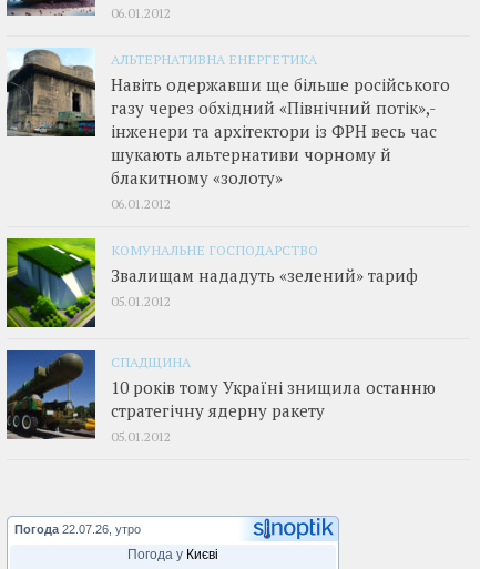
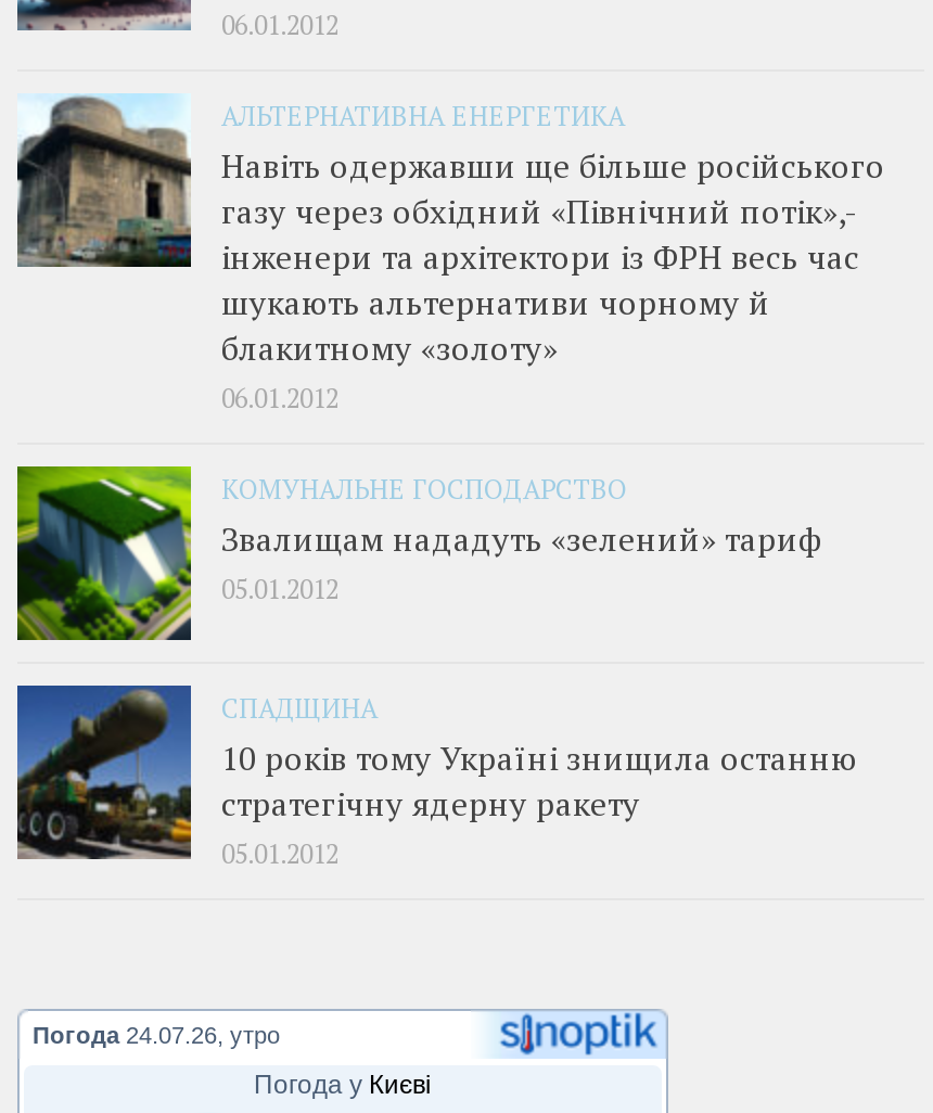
[14,523,141,536] Погода 22.07.26, утро -> [33,1022,280,1048] Погода 24.07.26, утро

